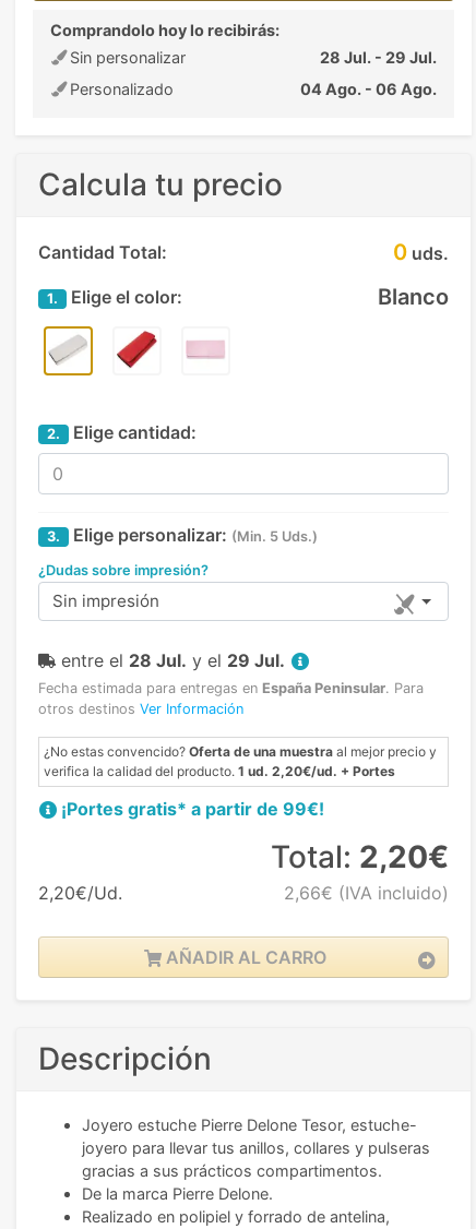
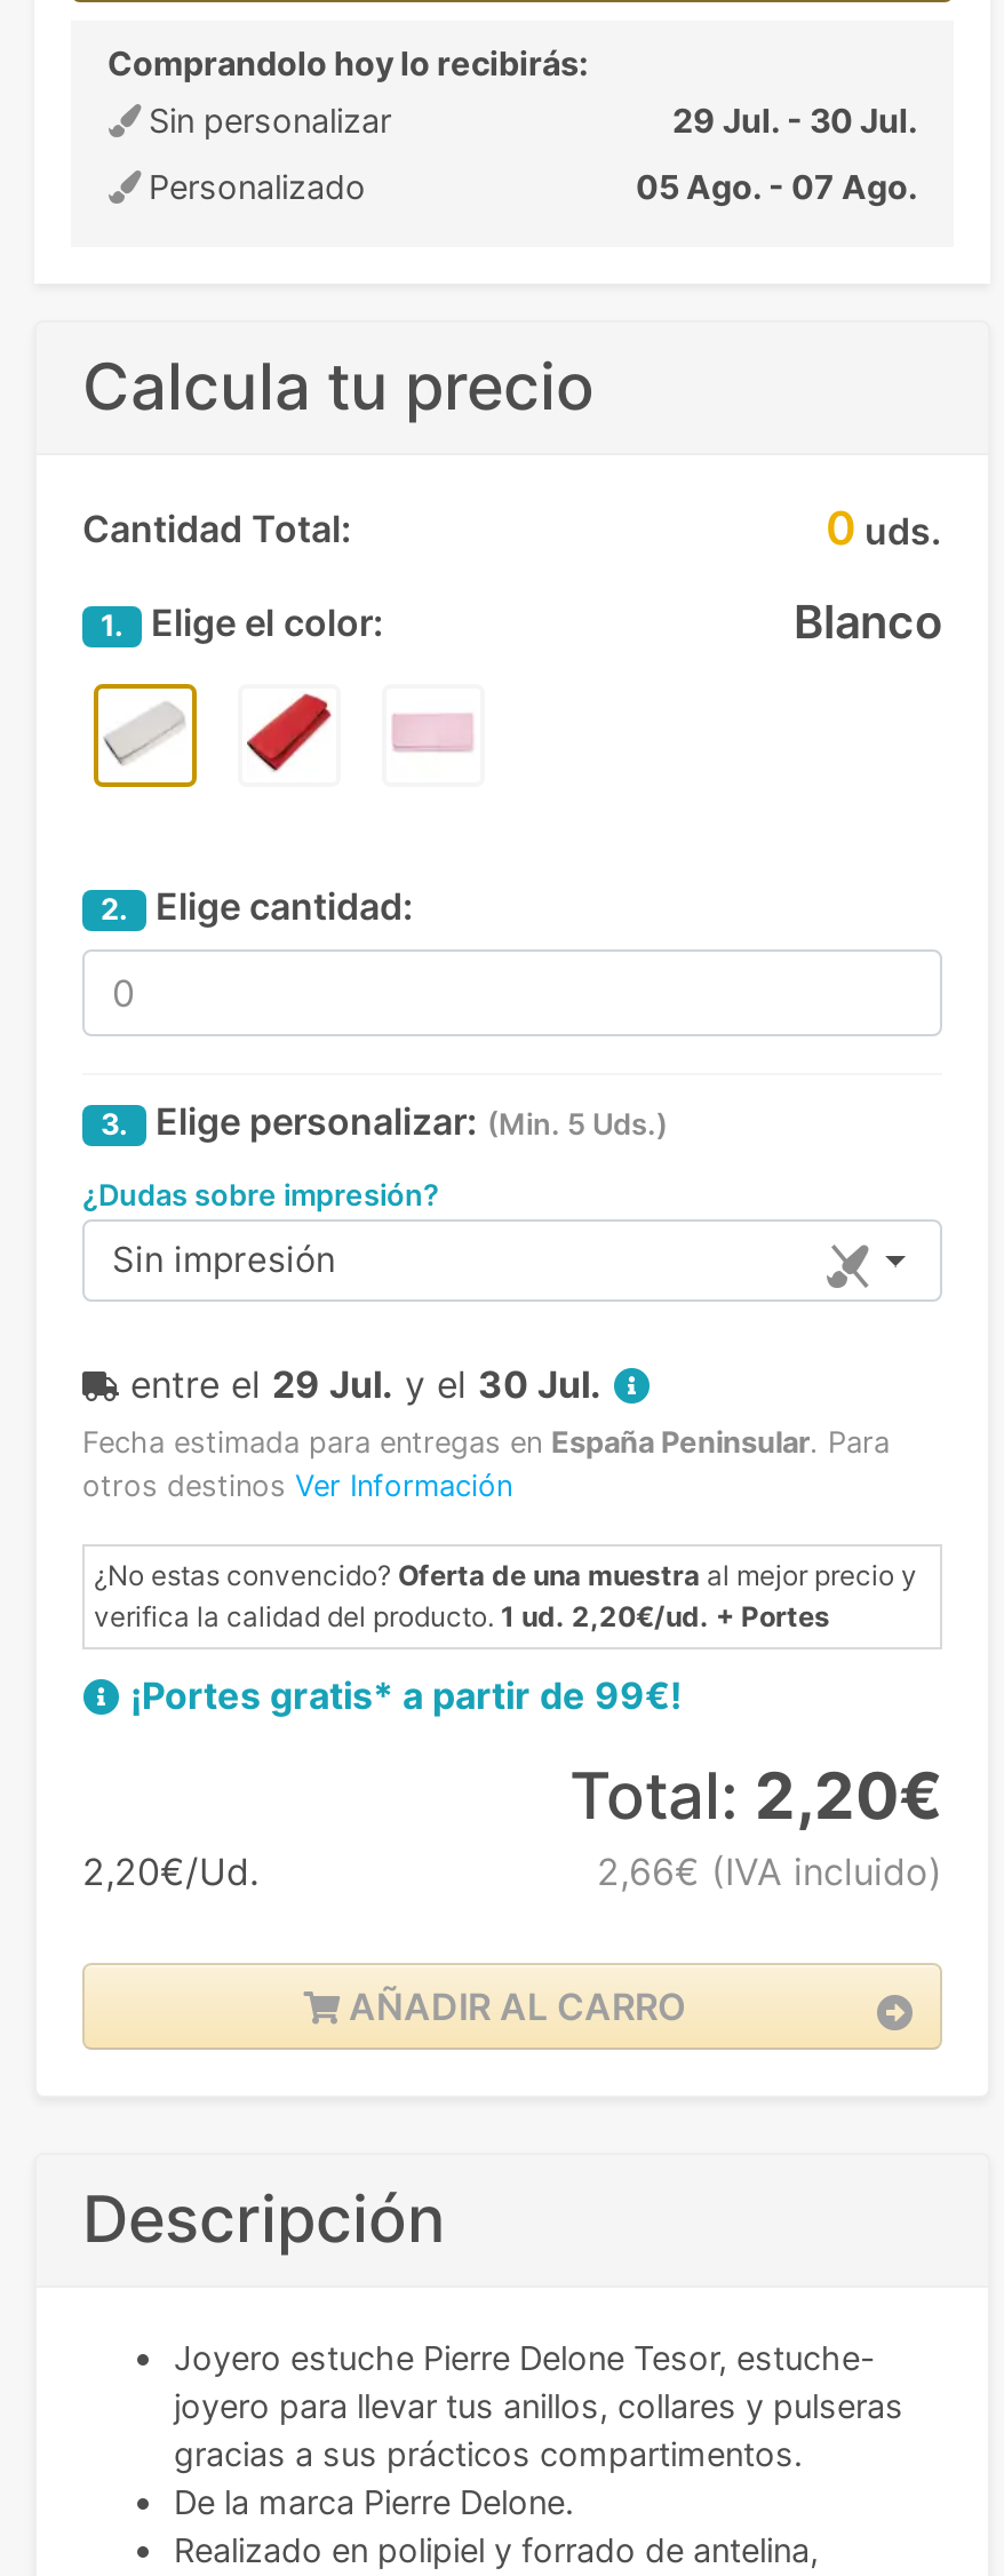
[320,48,437,66] 28 Jul. - 29 Jul. -> [672,100,917,139] 29 Jul. - 30 Jul.
[300,79,437,98] 04 Ago. - 06 Ago. -> [636,166,917,205] 05 Ago. - 07 Ago.
[61,650,285,672] entre el 28 Jul. y el 29 Jul. -> [130,1362,601,1408] entre el 29 Jul. y el 30 Jul.

